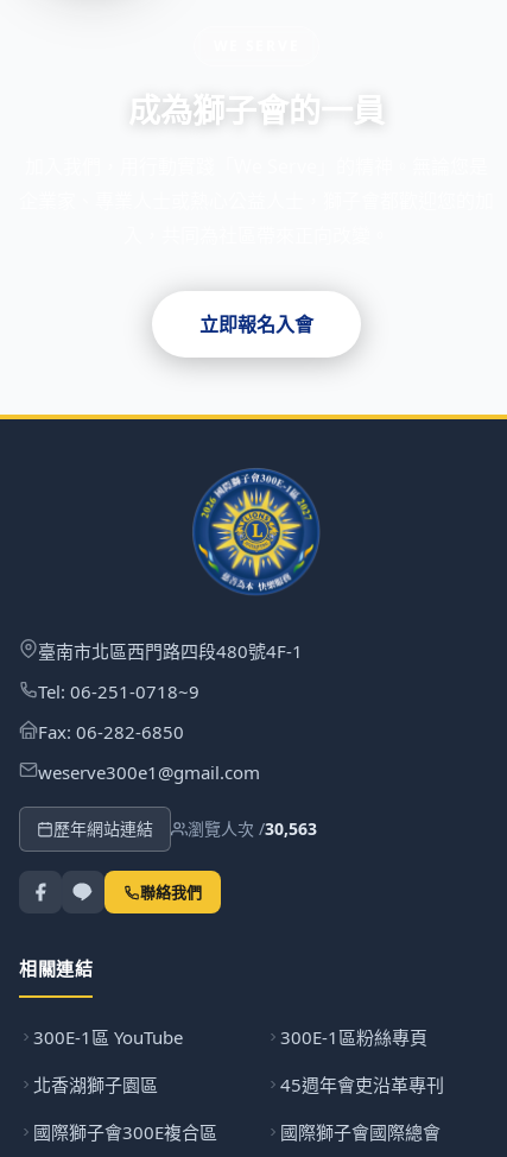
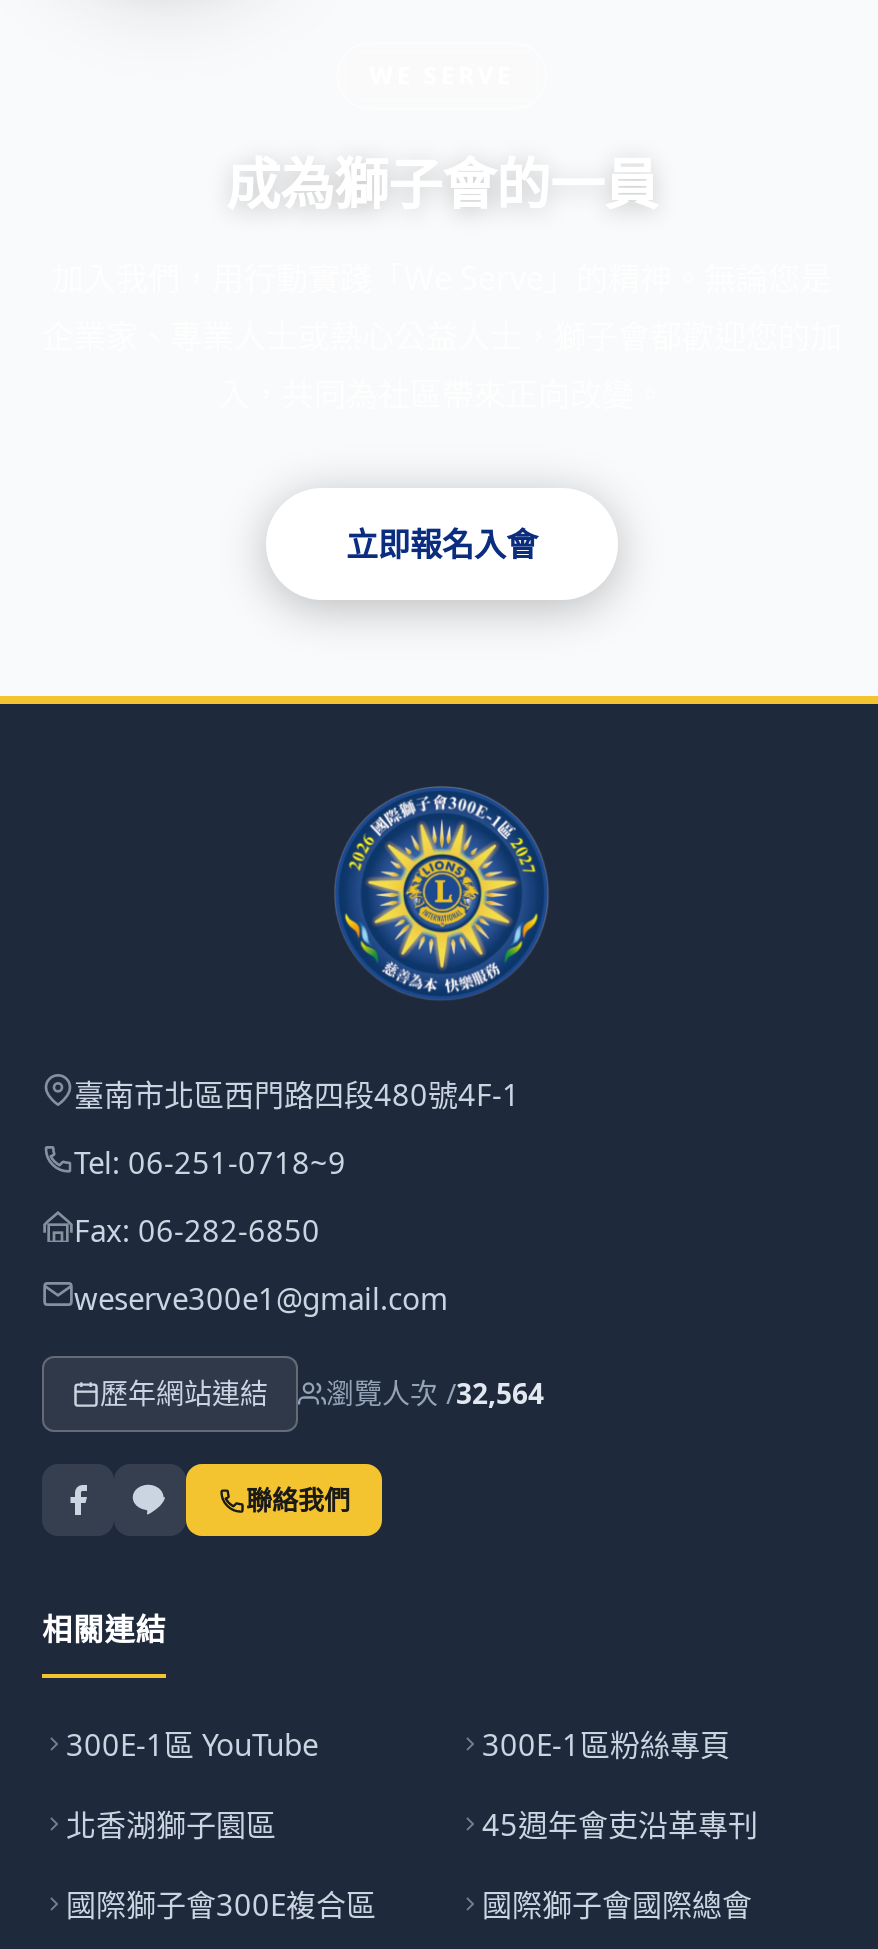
[53,818,317,840] 歷年網站連結 瀏覽人次 /30,563 -> [100,1374,544,1412] 歷年網站連結 瀏覽人次 /32,564

